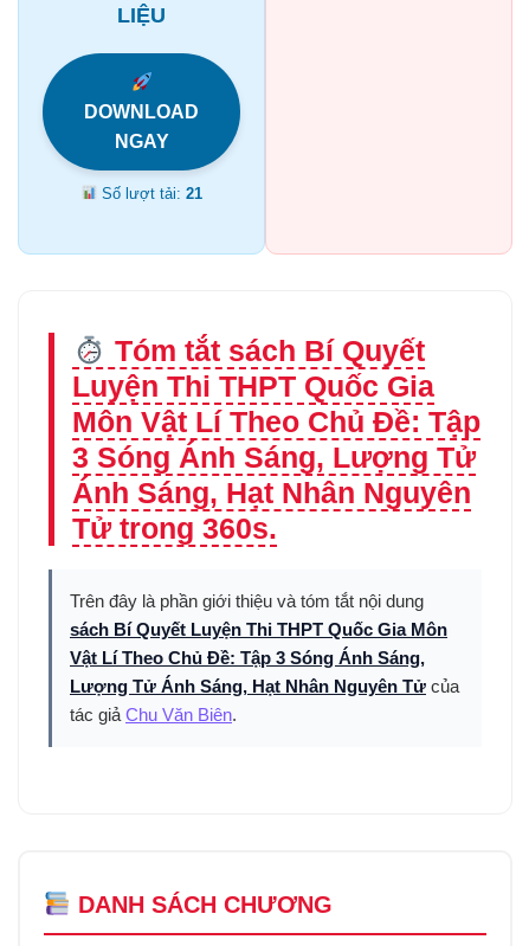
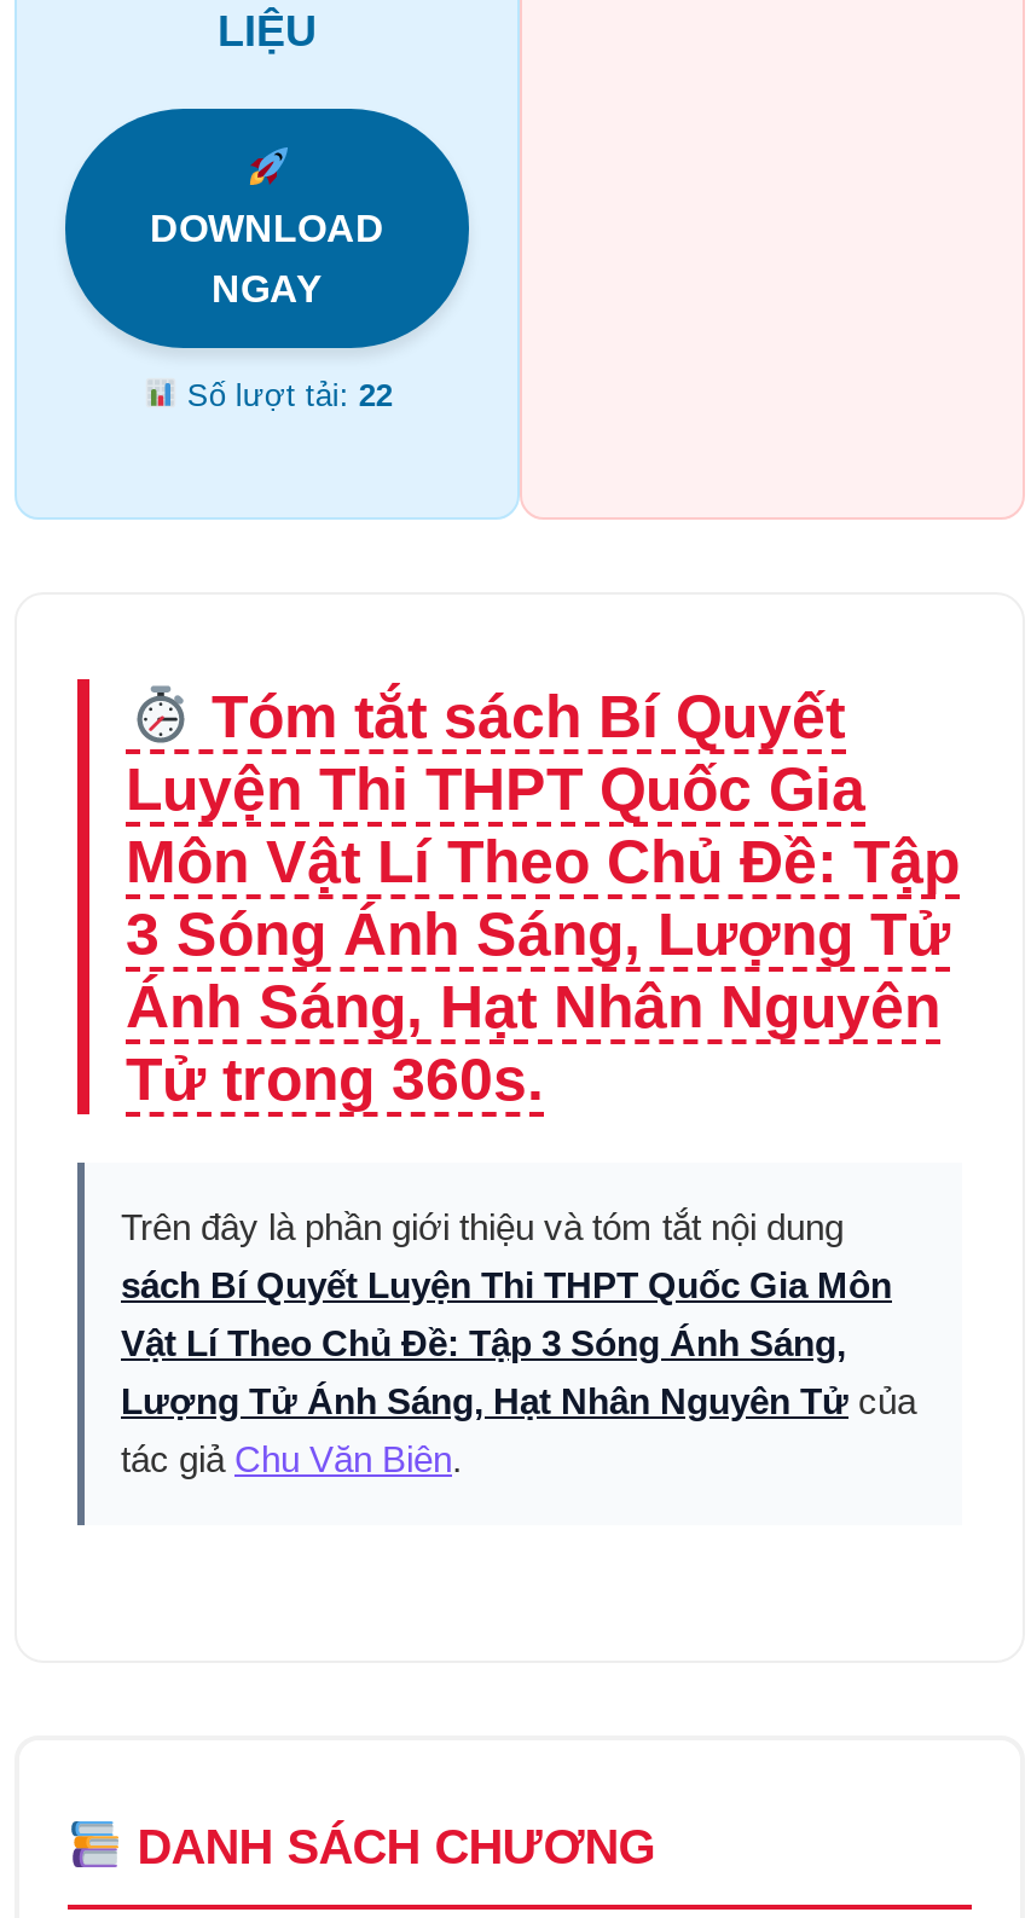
[98,185,203,203] Số lượt tải: 21 -> [177,378,393,414] Số lượt tải: 22

